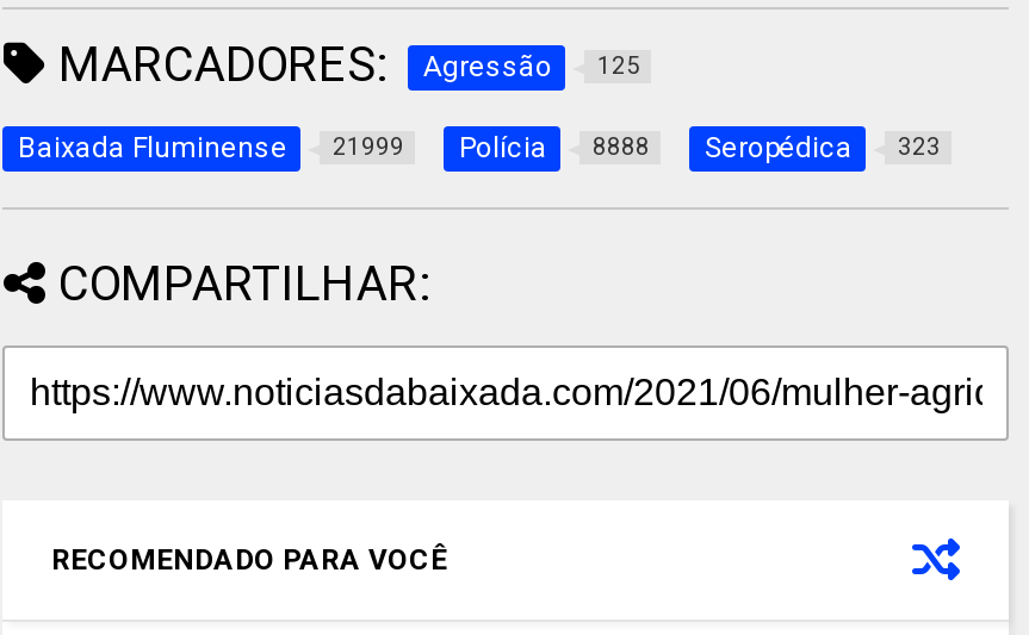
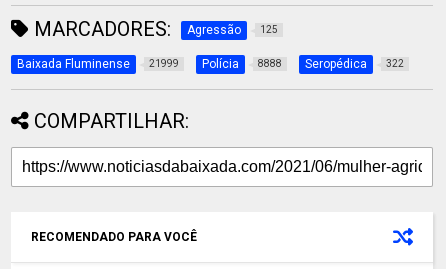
[704,131,941,165] Seropédica 323 -> [305,57,404,71] Seropédica 322

